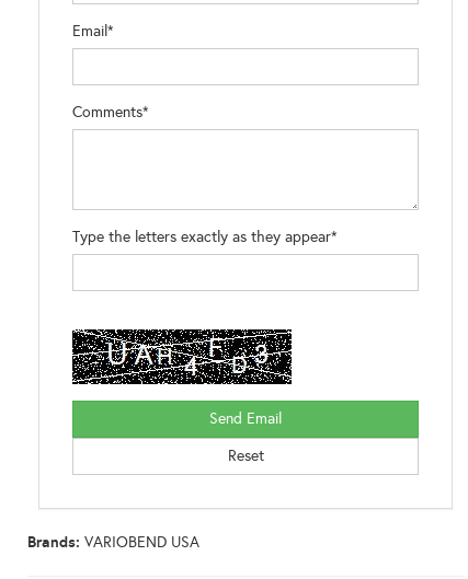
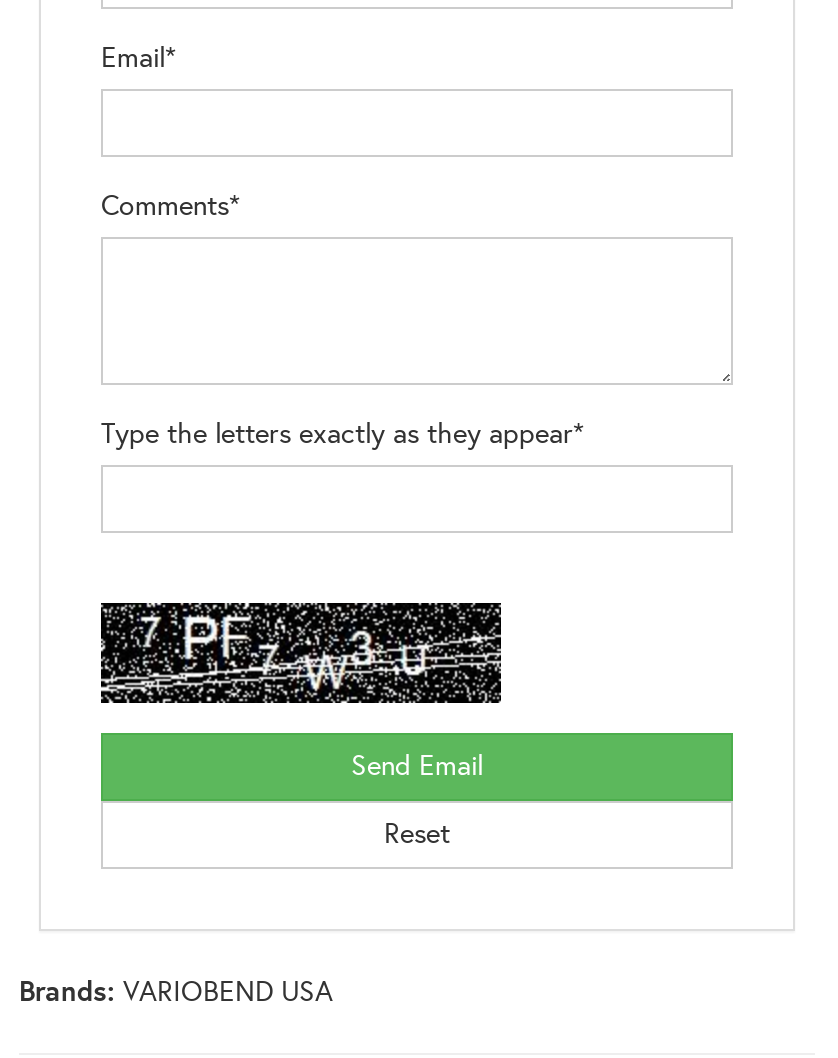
[72,328,292,384] [image] -> [101,601,501,703] [image]

